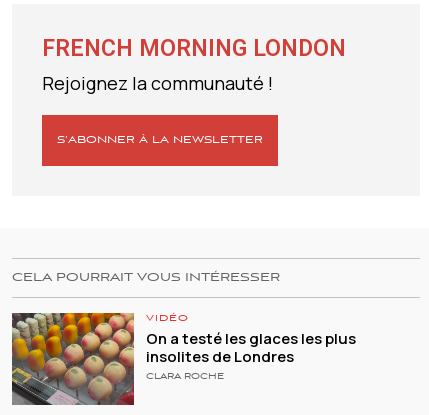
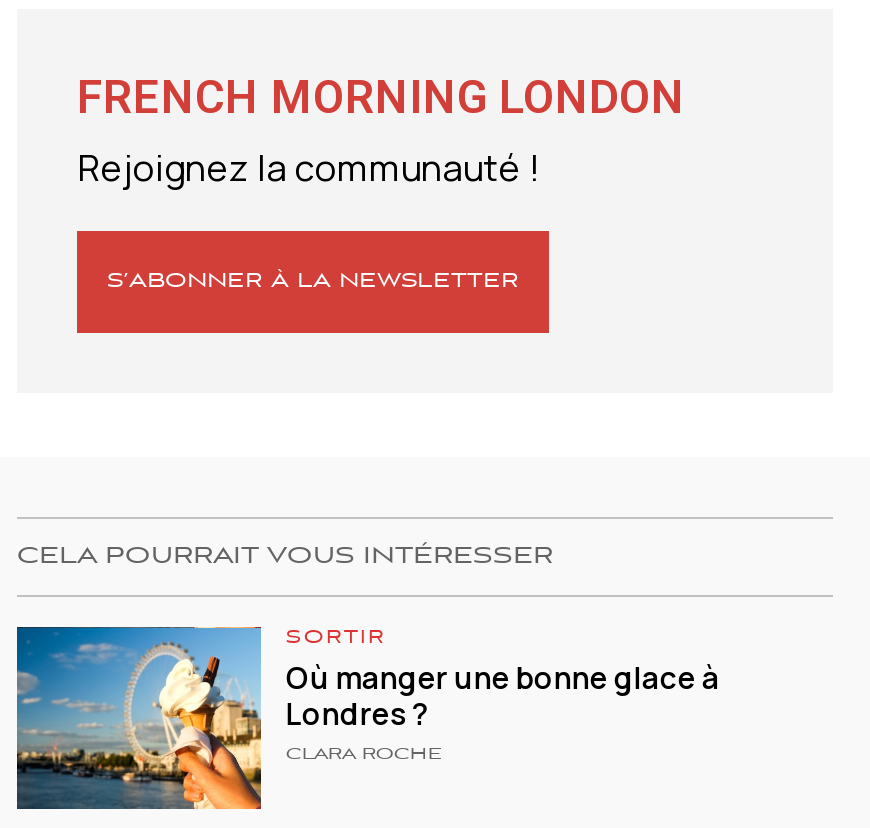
[11,312,356,406] [image] | VIDÉO | On a testé les glaces les plus | insolites de Londres -> [15,625,720,811] [image] | SORTIR | Où manger une bonne glace à | Londres ?

